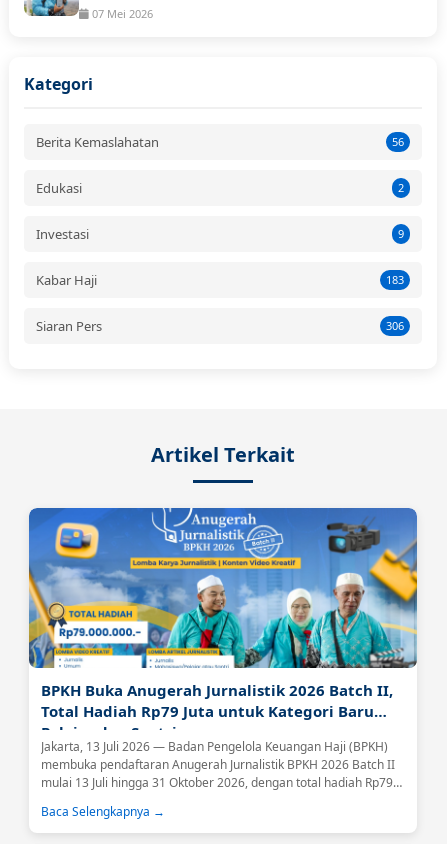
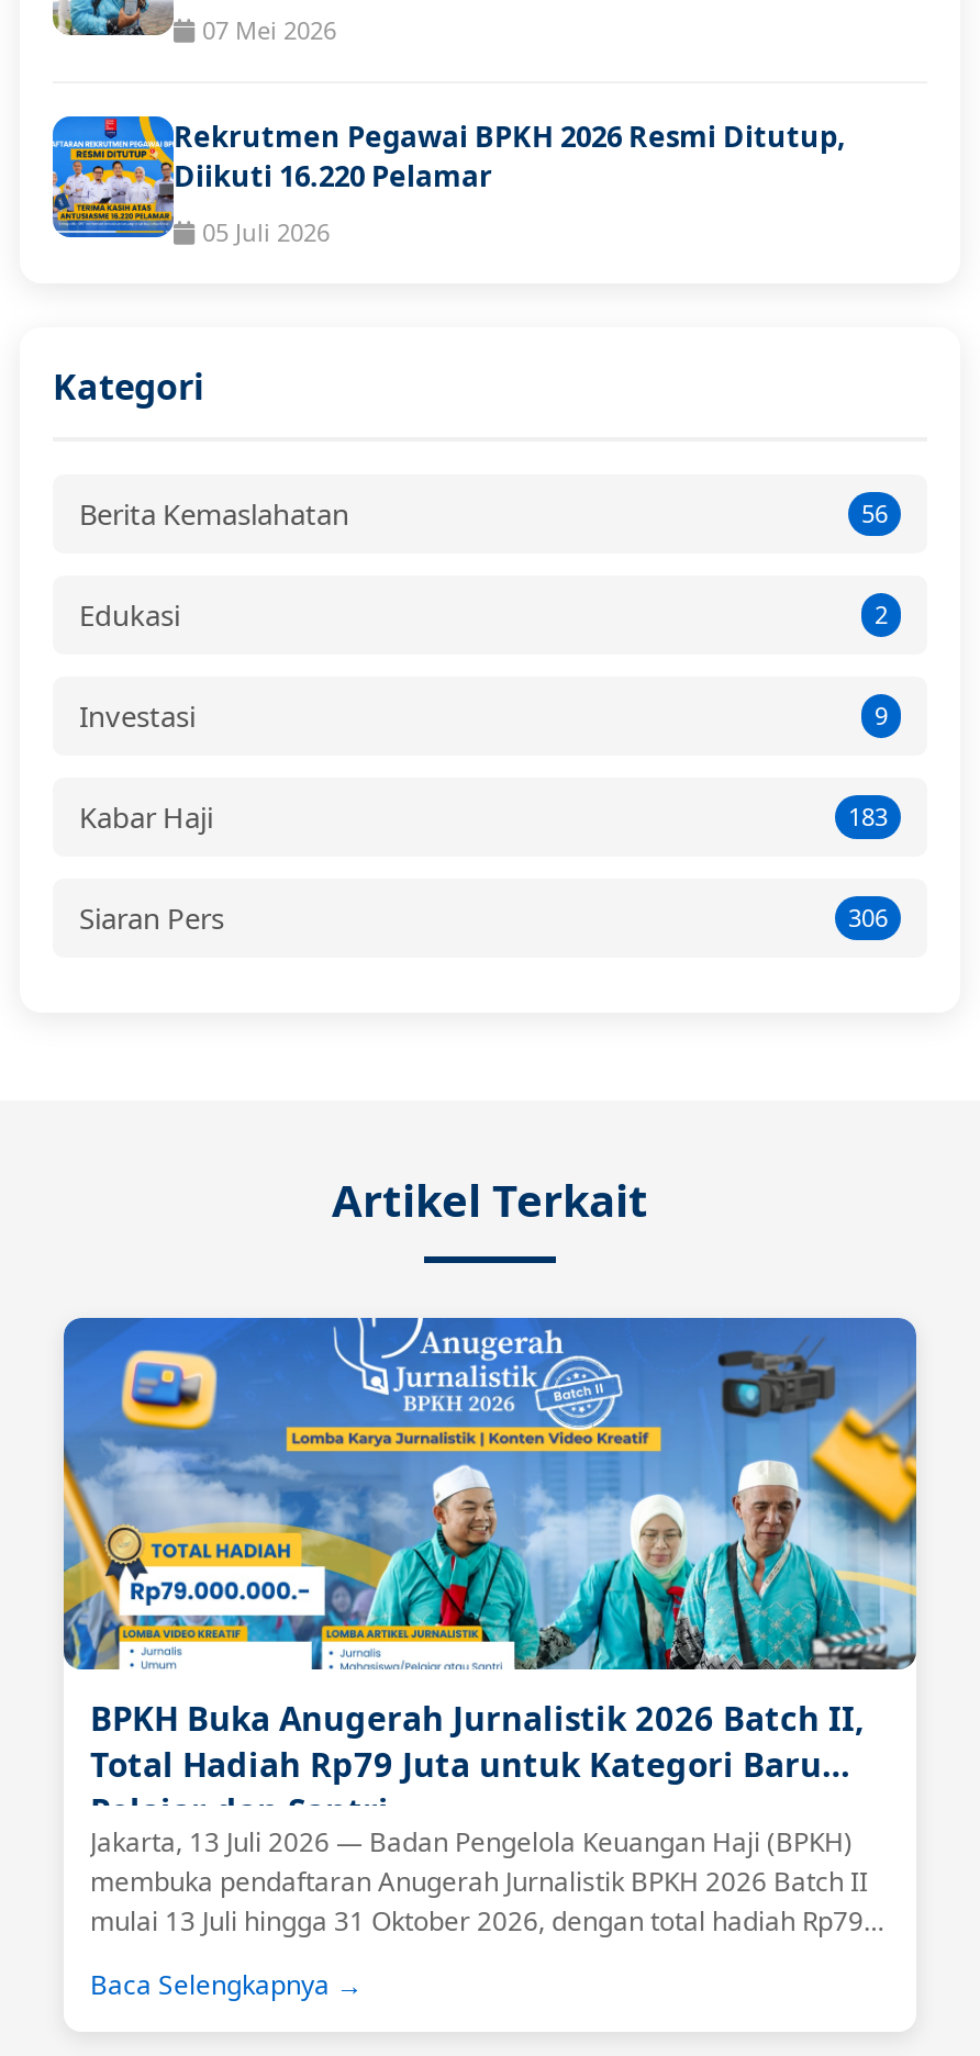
none -> [51,114,846,248] [image] | Rekrutmen Pegawai BPKH 2026 Resmi Ditutup, | Diikuti 16.220 Pelamar | 05 Juli 2026

